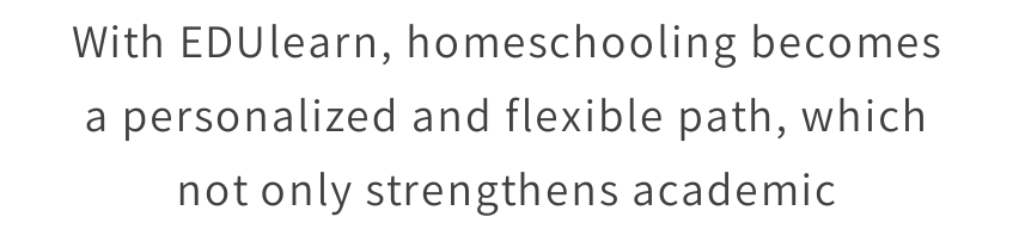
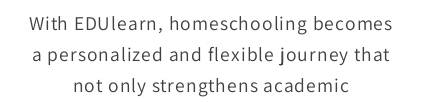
[84,84,930,146] a personalized and flexible path, which -> [32,41,390,67] a personalized and flexible journey that

